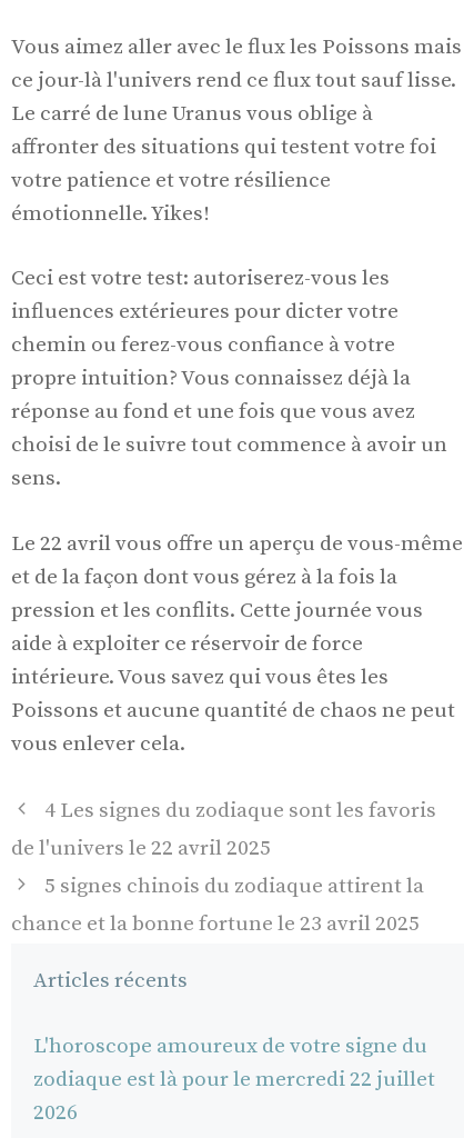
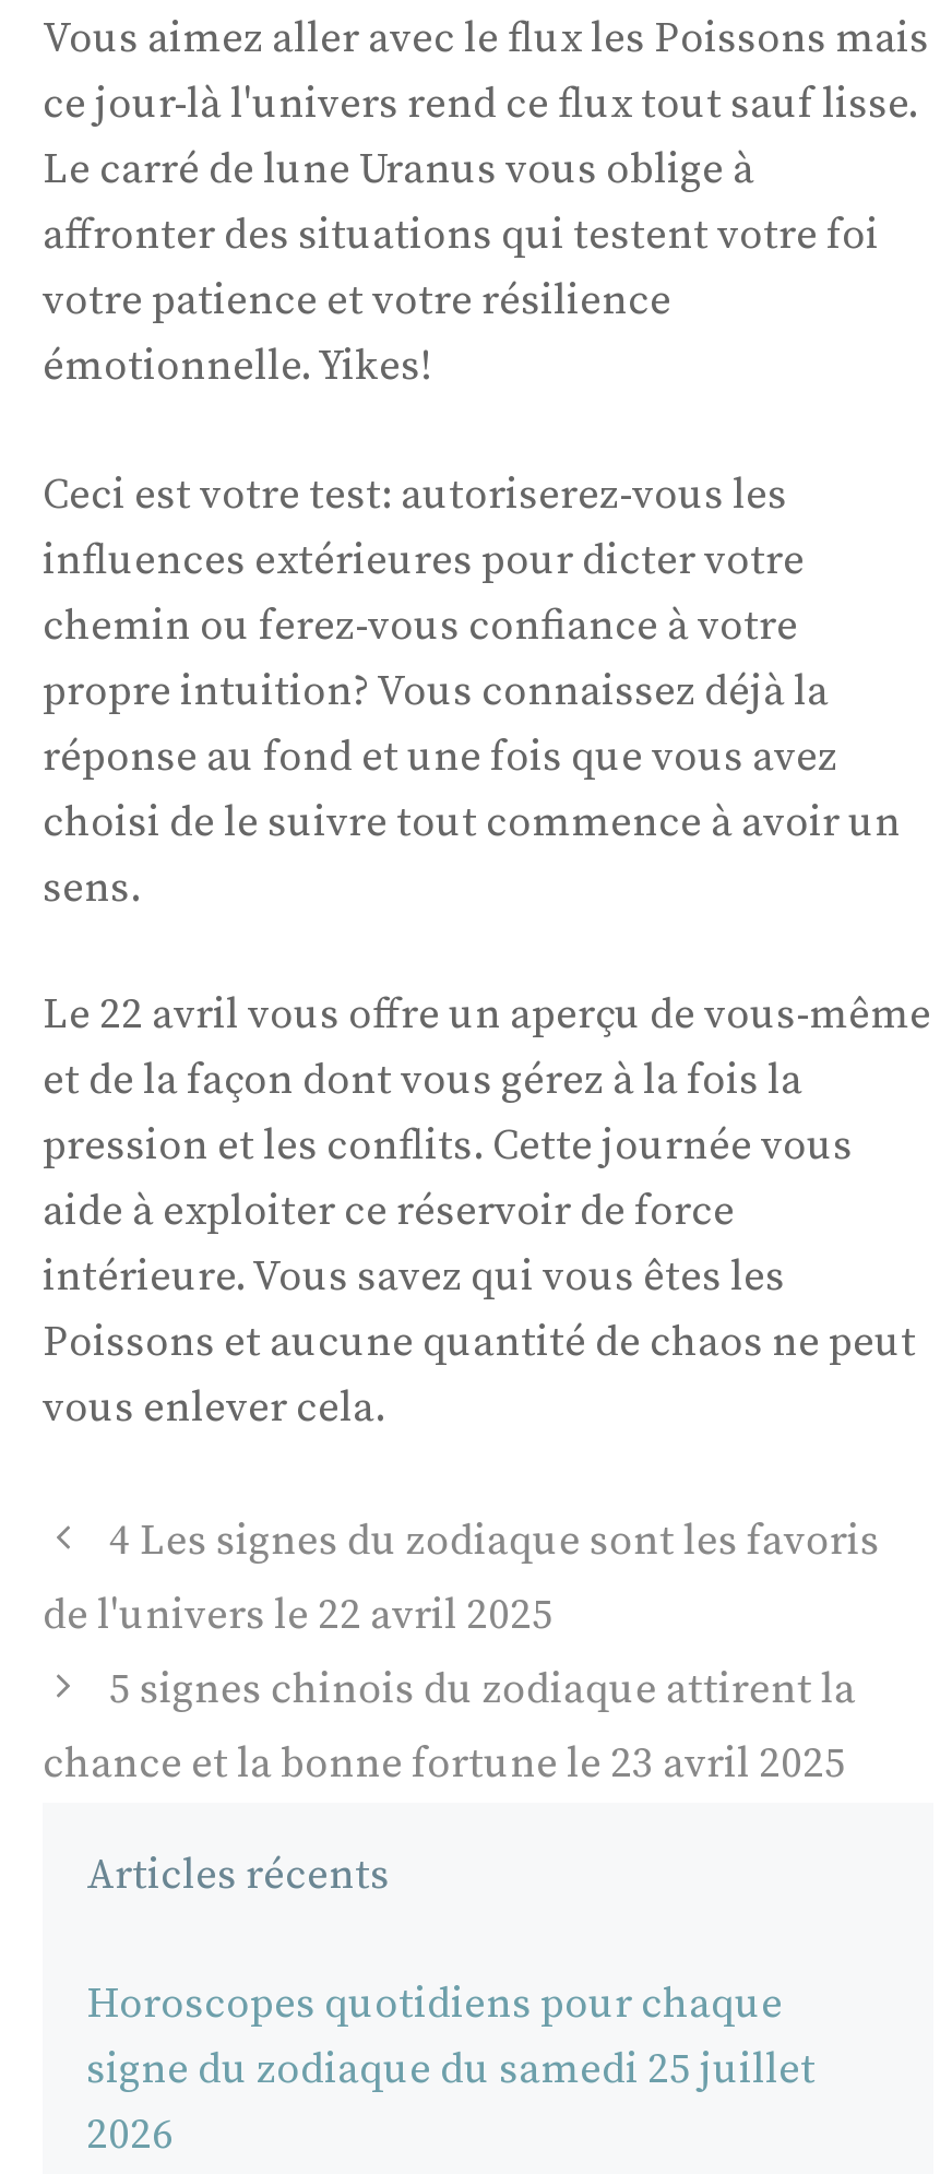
[33,1034,435,1093] L'horoscope amoureux de votre signe du | zodiaque est là pour le mercredi 22 juillet -> [86,1980,816,2096] Horoscopes quotidiens pour chaque | signe du zodiaque du samedi 25 juillet

